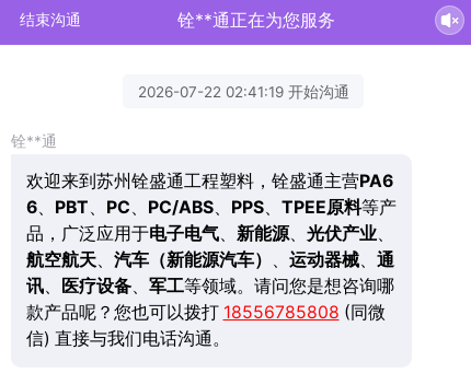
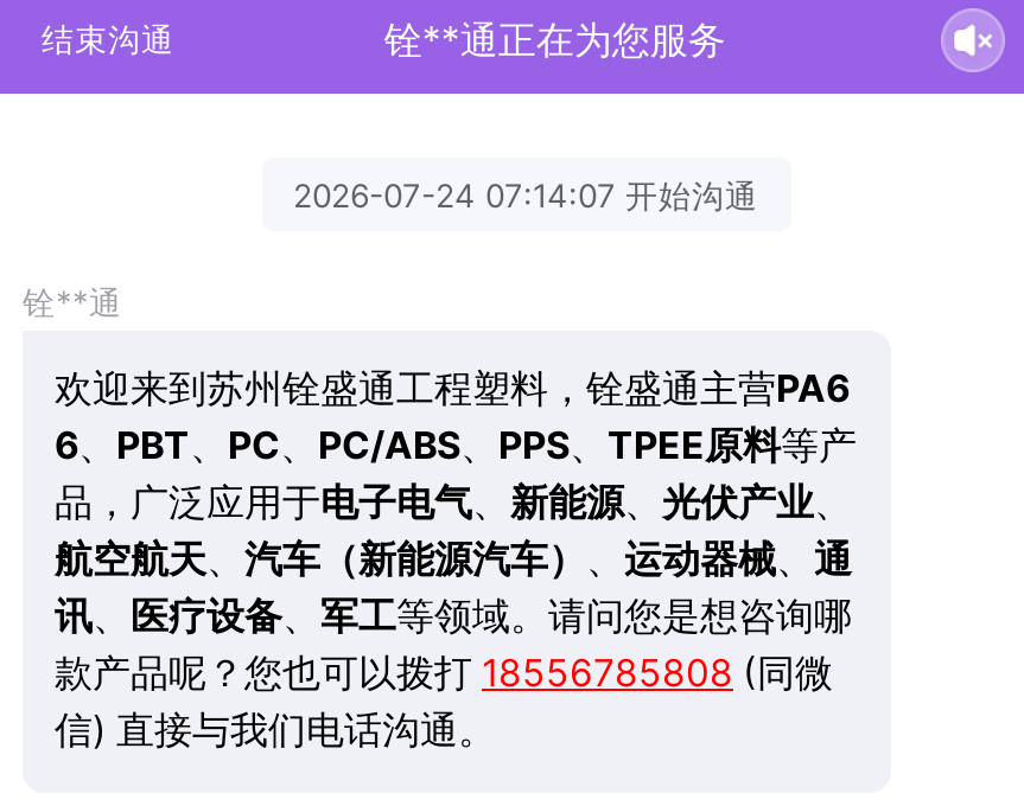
[137,83,349,100] 2026-07-22 02:41:19 开始沟通 -> [293,176,758,214] 2026-07-24 07:14:07 开始沟通

